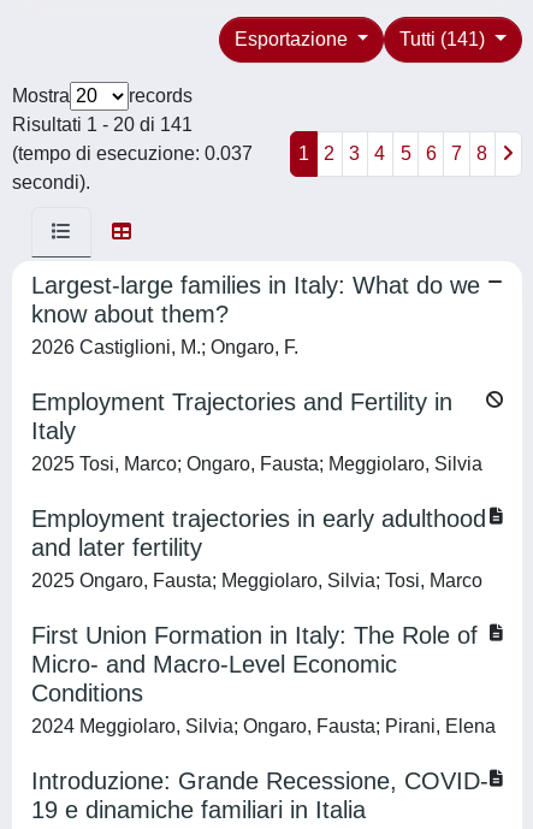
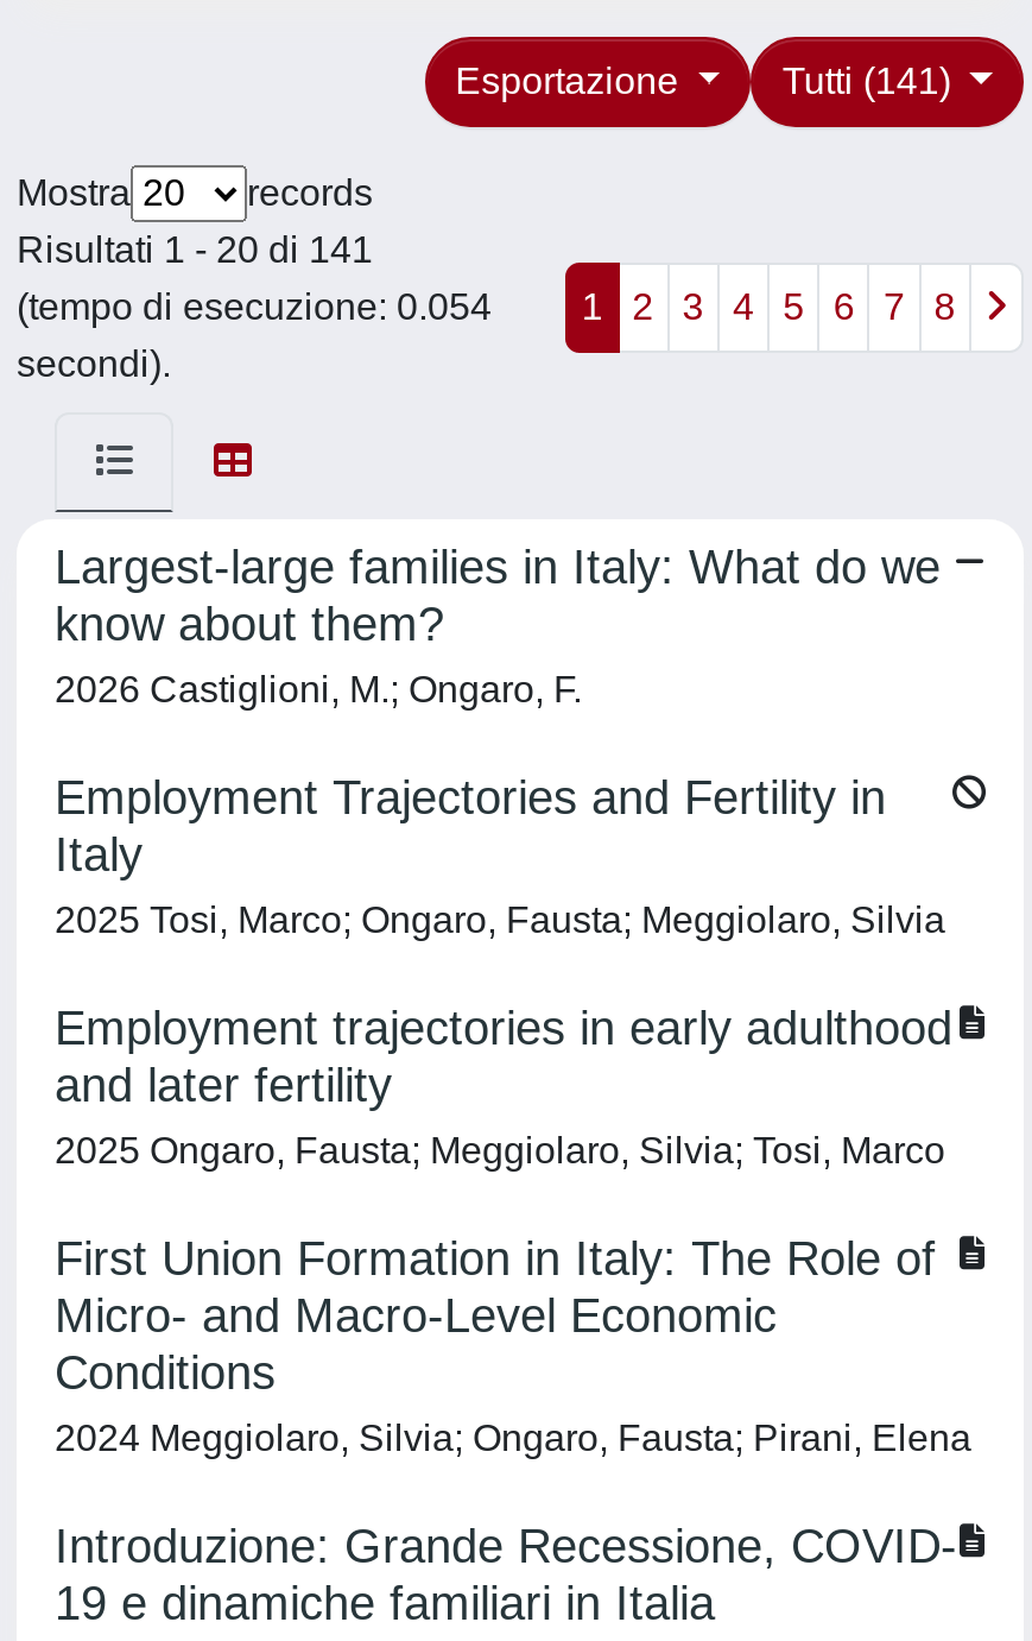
[12,143,253,164] (tempo di esecuzione: 0.037 -> [17,286,492,327] (tempo di esecuzione: 0.054

